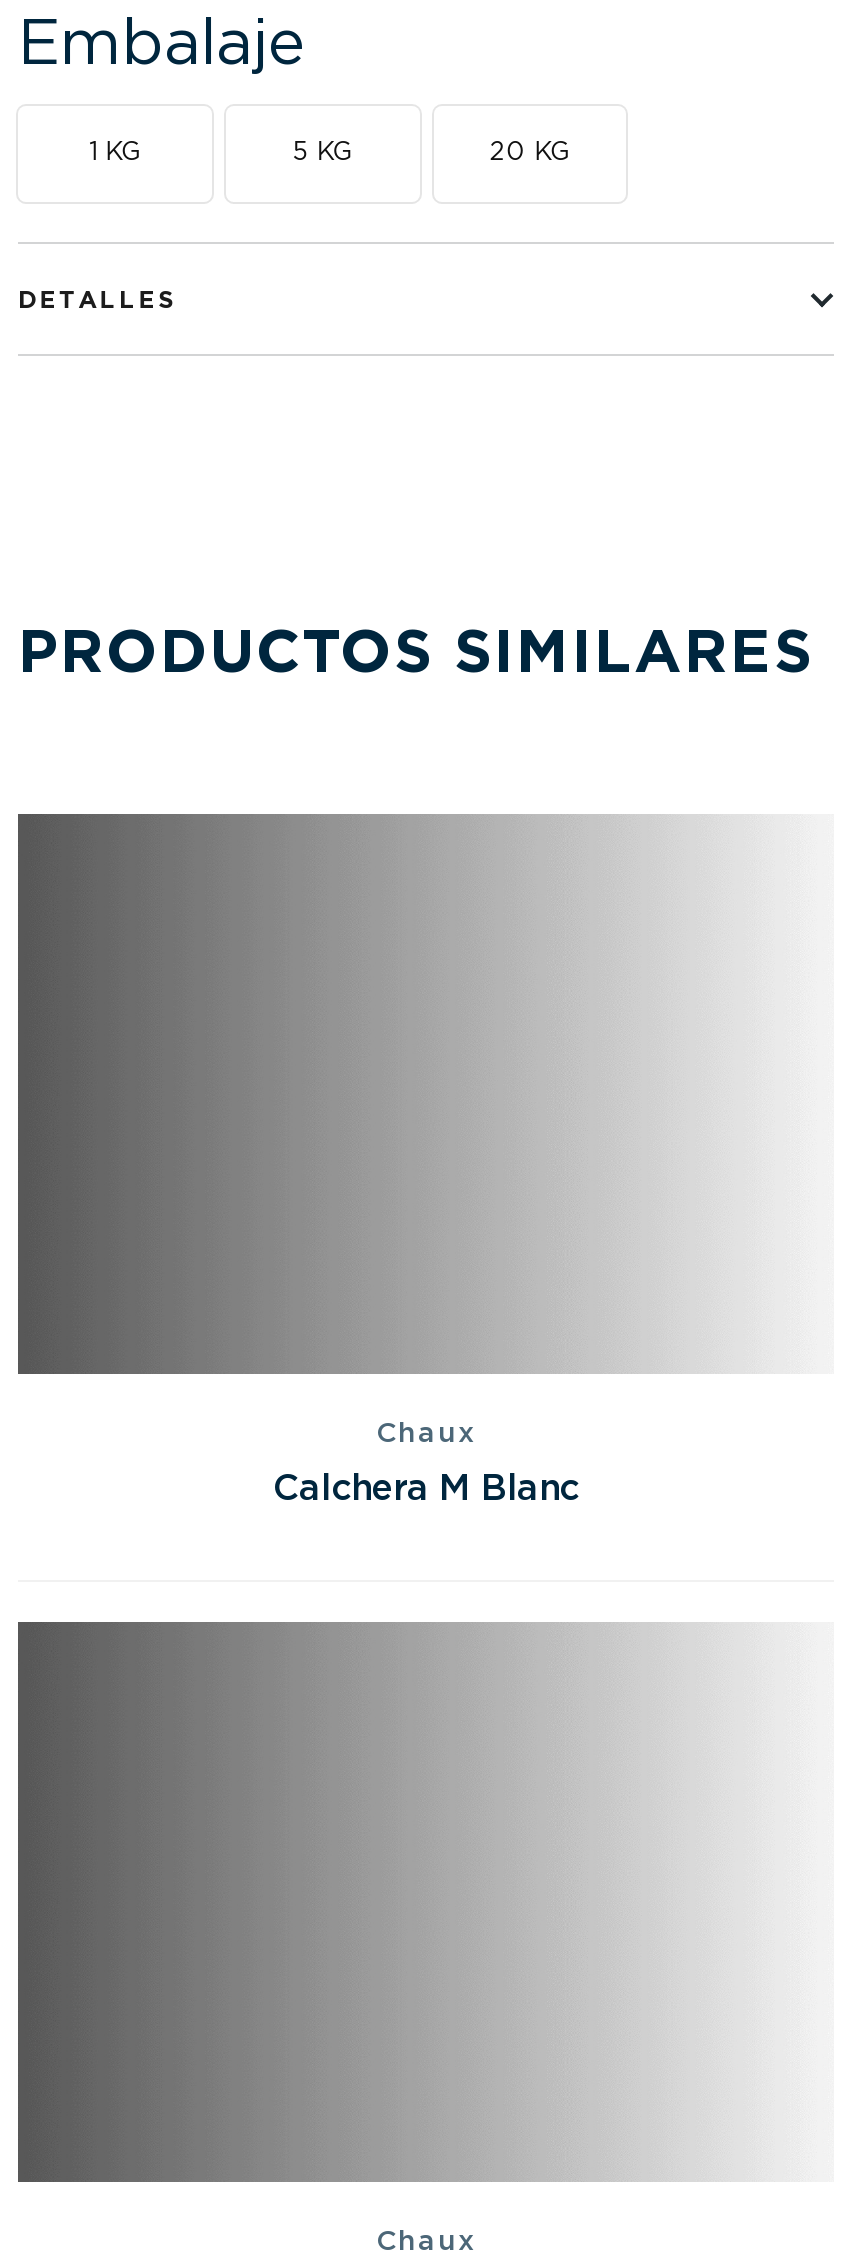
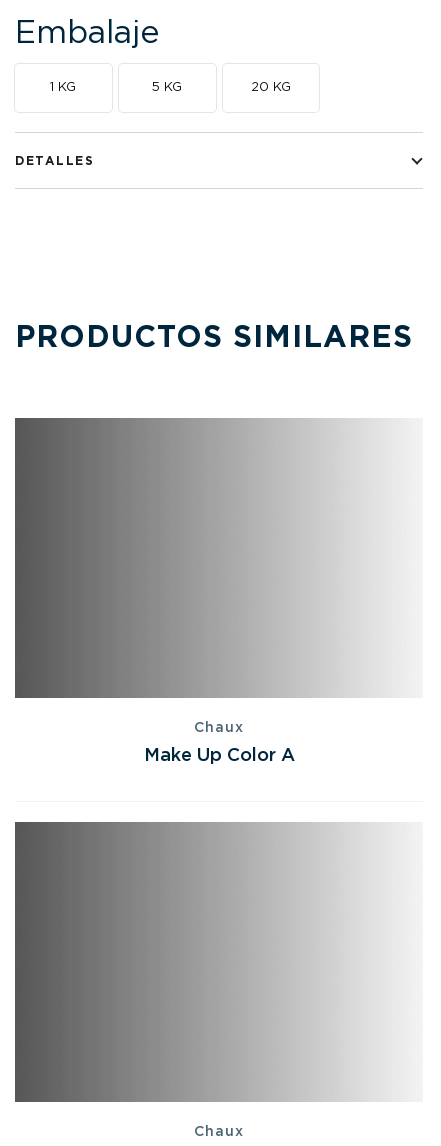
[273,1472,579,1508] Calchera M Blanc -> [143,747,294,765] Make Up Color A

